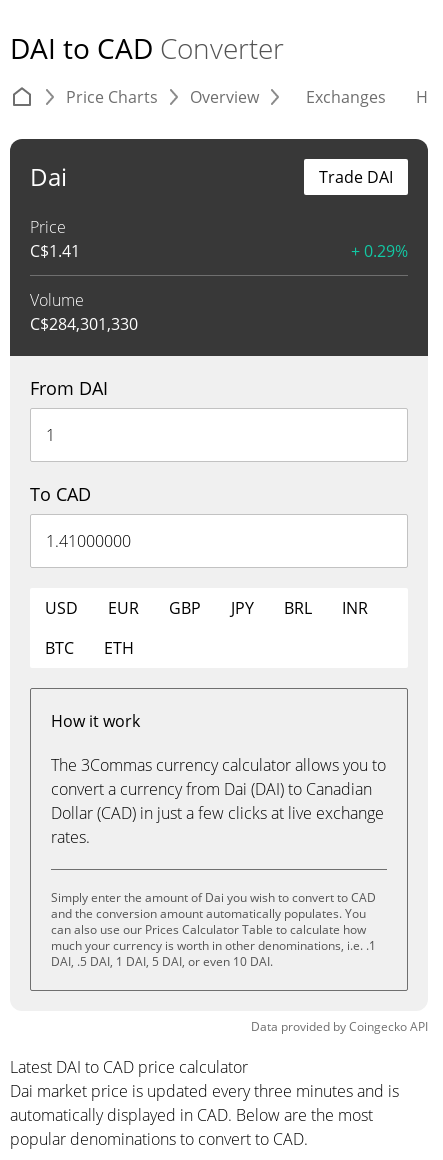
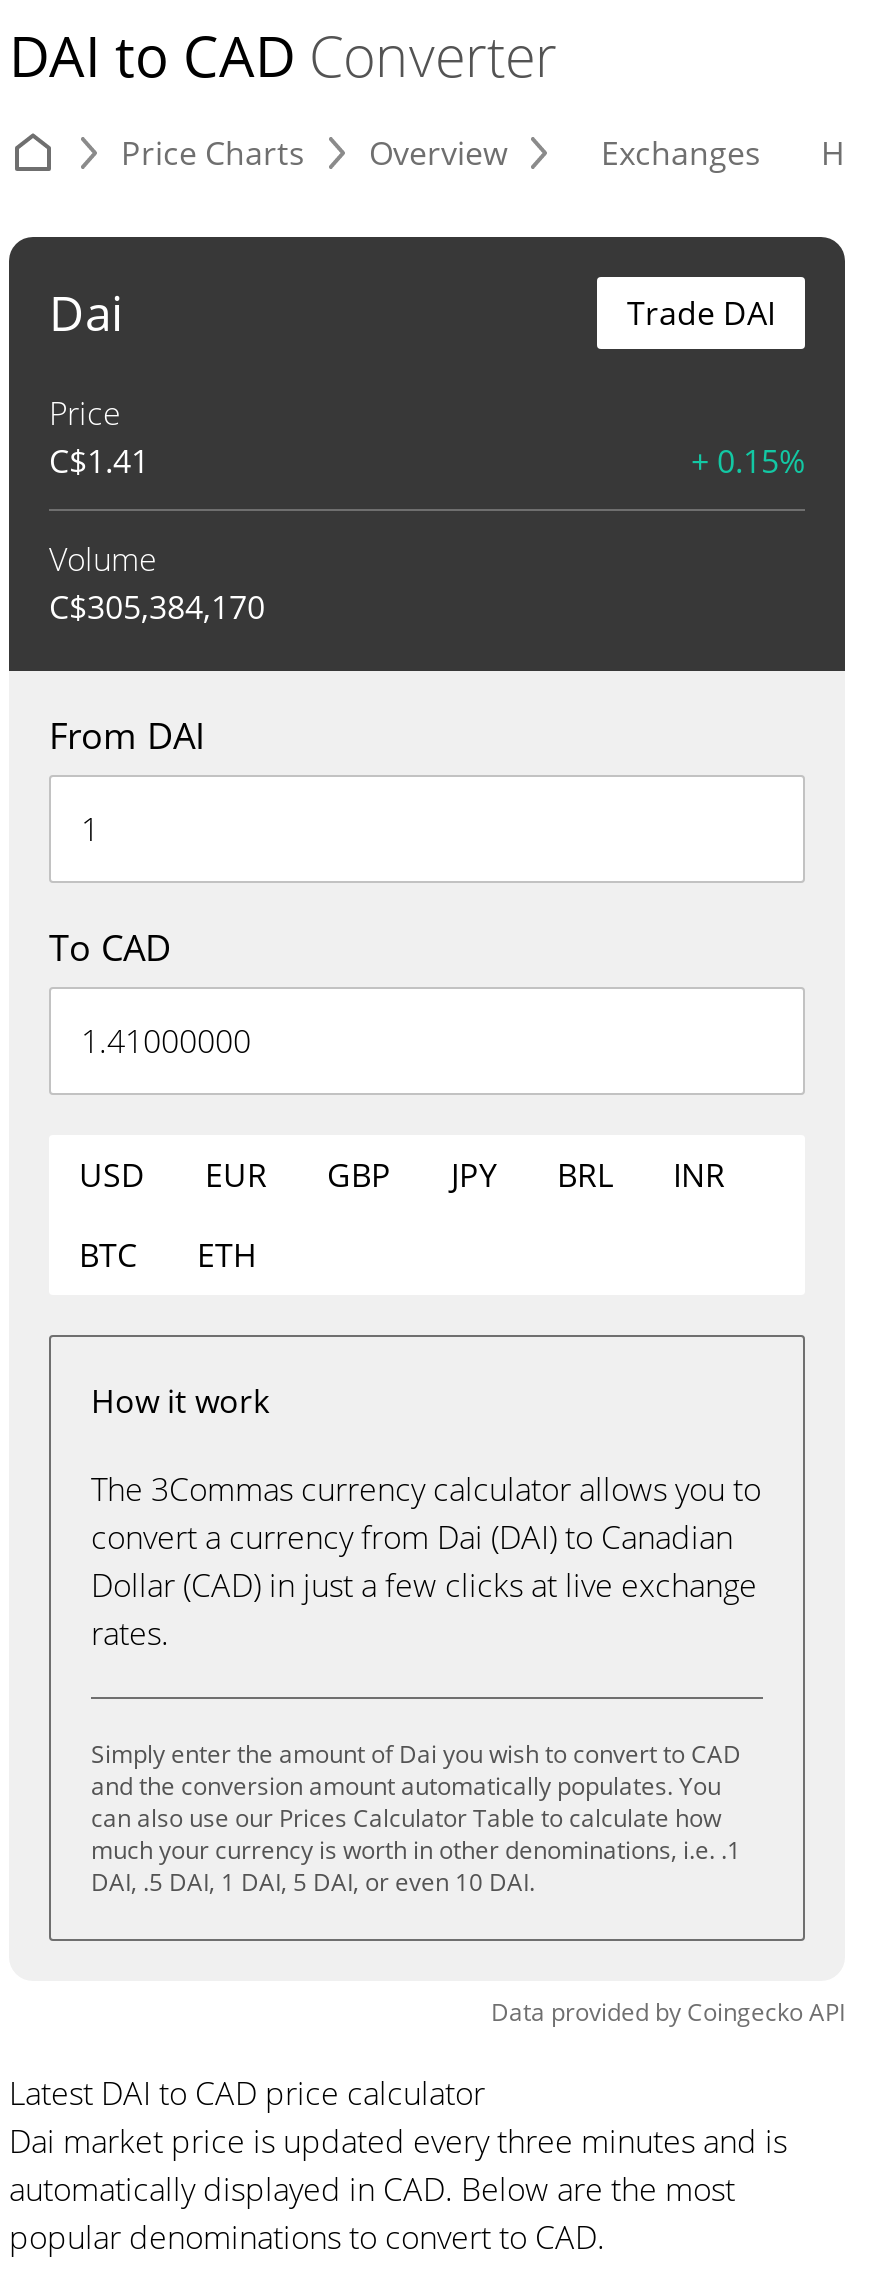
[351,240,408,262] + 0.29% -> [691,439,805,483] + 0.15%
[30,313,138,335] C$284,301,330 -> [49,585,265,629] C$305,384,170

